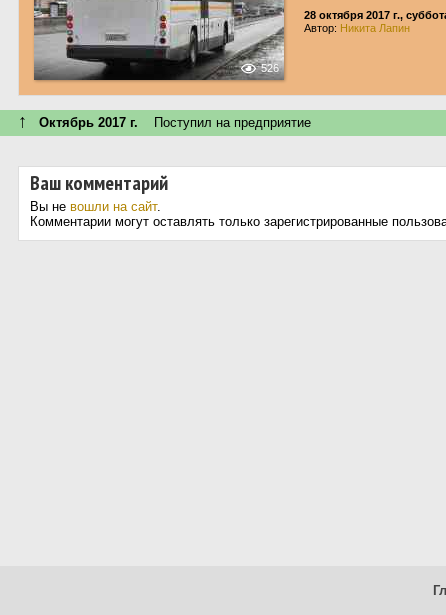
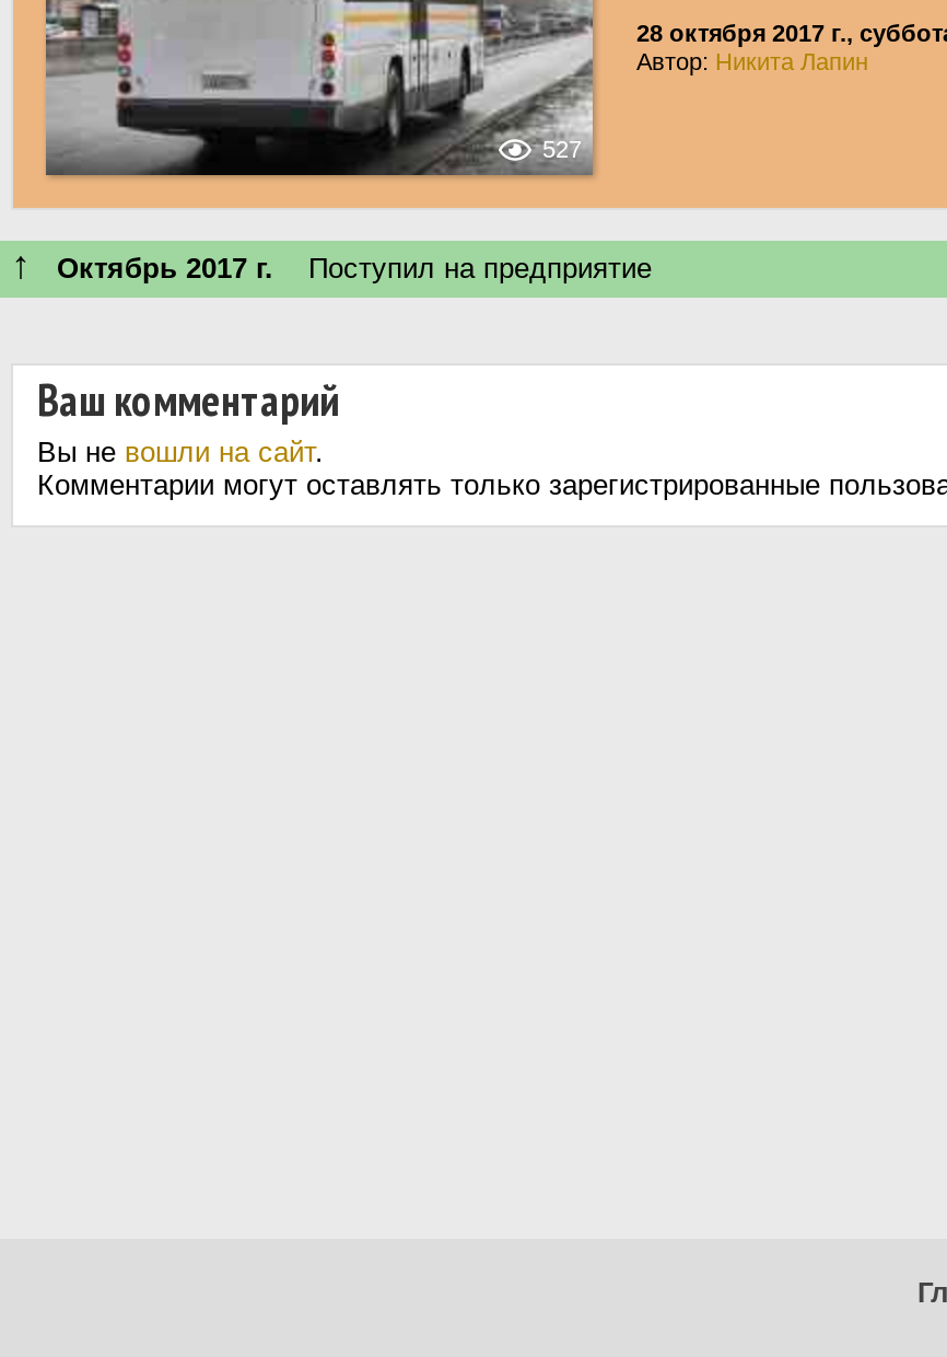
[261,62,279,74] 526 -> [542,136,582,162] 527

